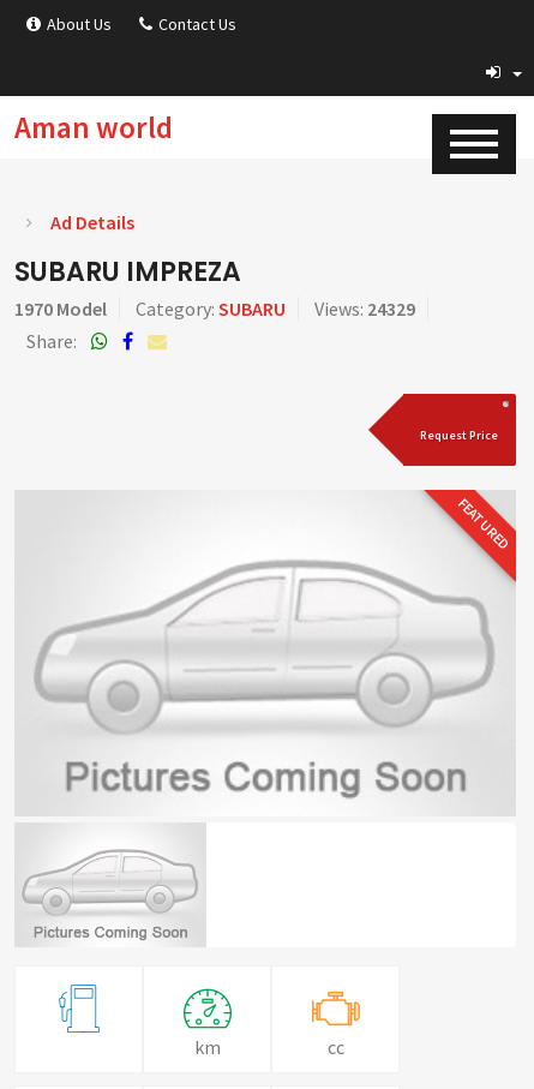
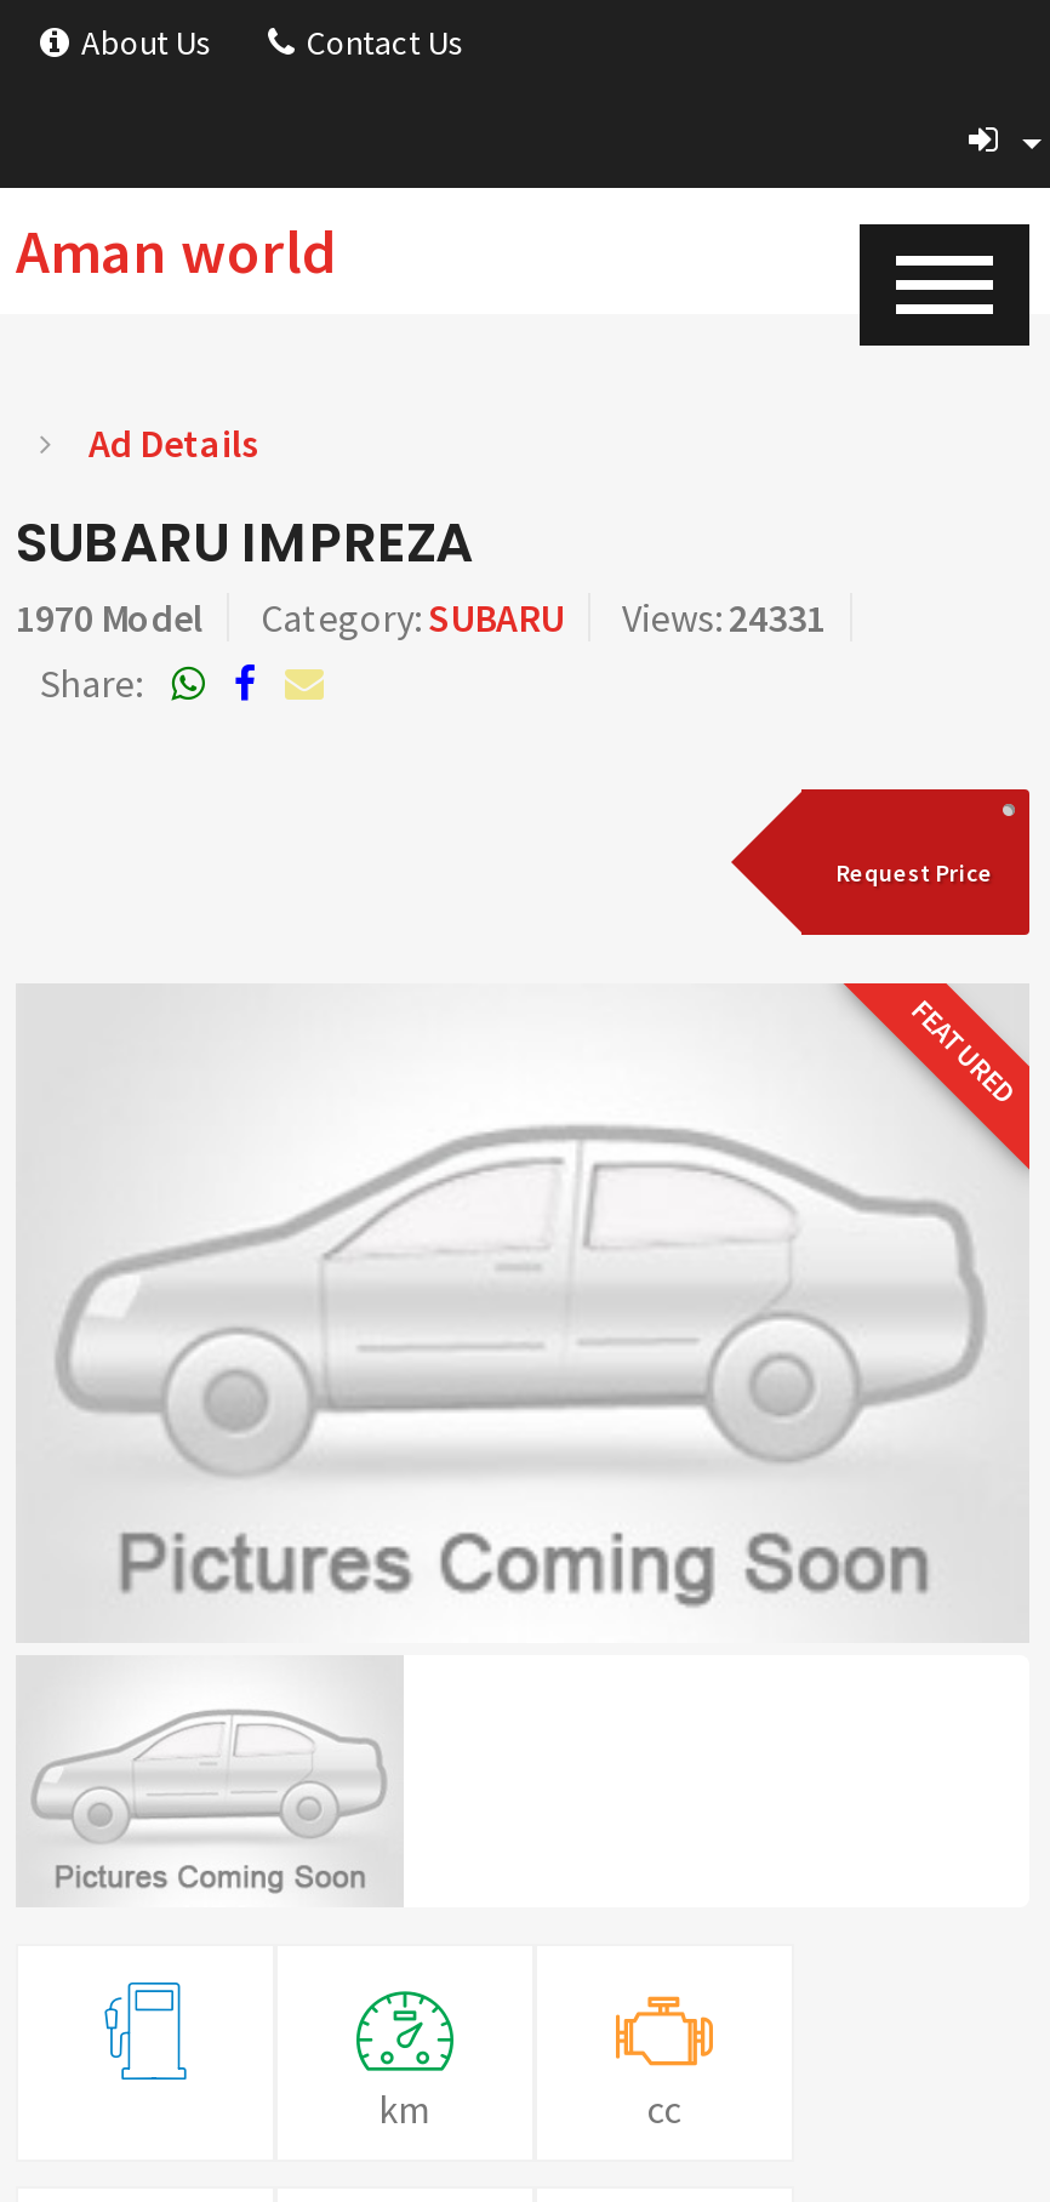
[14,297,415,321] 1970 Model Category: SUBARU Views: 24329 -> [16,593,826,641] 1970 Model Category: SUBARU Views: 24331

